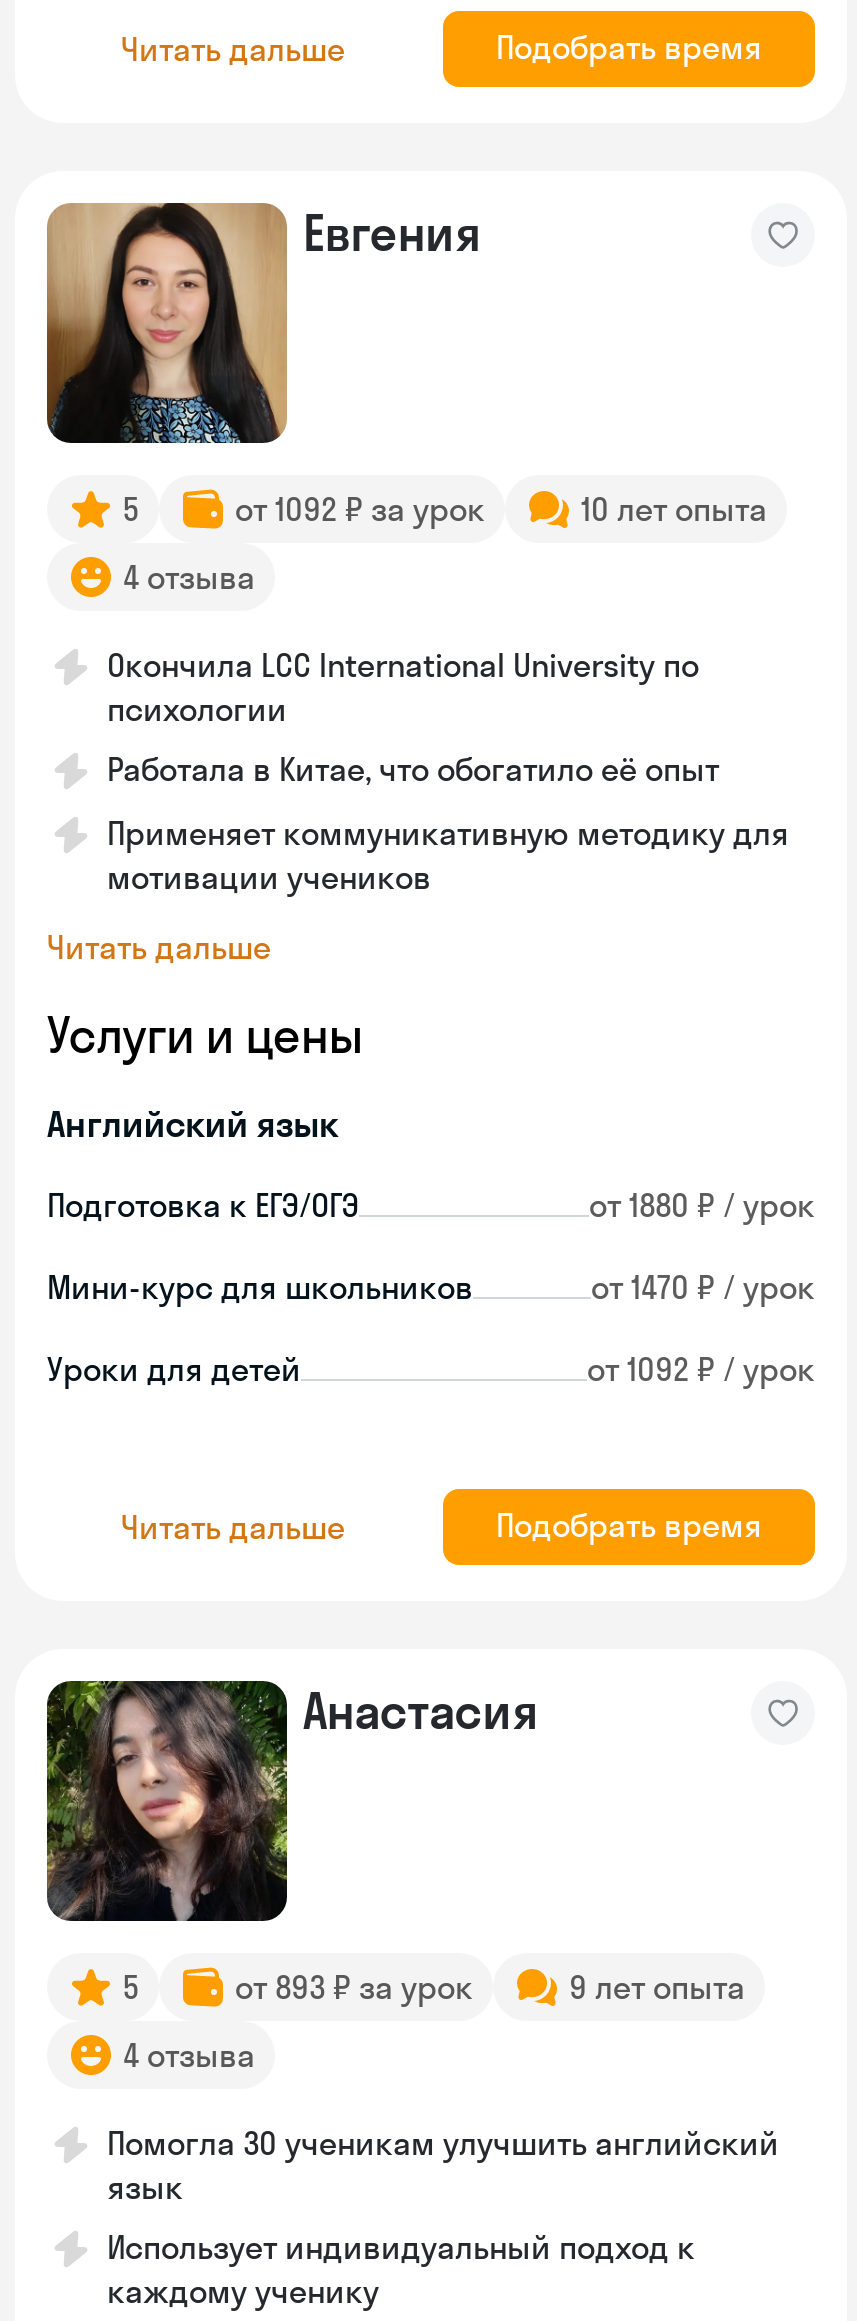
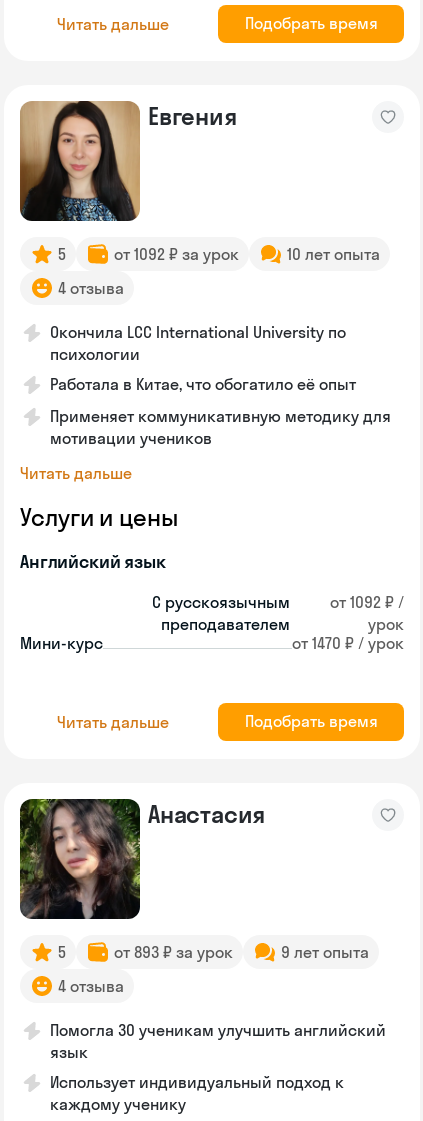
[47,1185,815,1225] Подготовка к ЕГЭ/ОГЭ | от 1880 ₽ / урок -> [152,592,290,634] С русскоязычным | преподавателем
[47,1267,473,1307] Мини-курс для школьников -> [20,592,404,653] от 1092 ₽ / | урок | Мини-курс
[47,1349,815,1389] Уроки для детей | от 1092 ₽ / урок -> none

